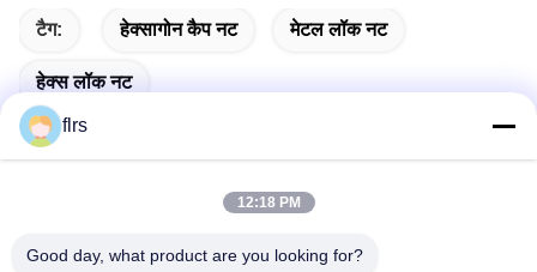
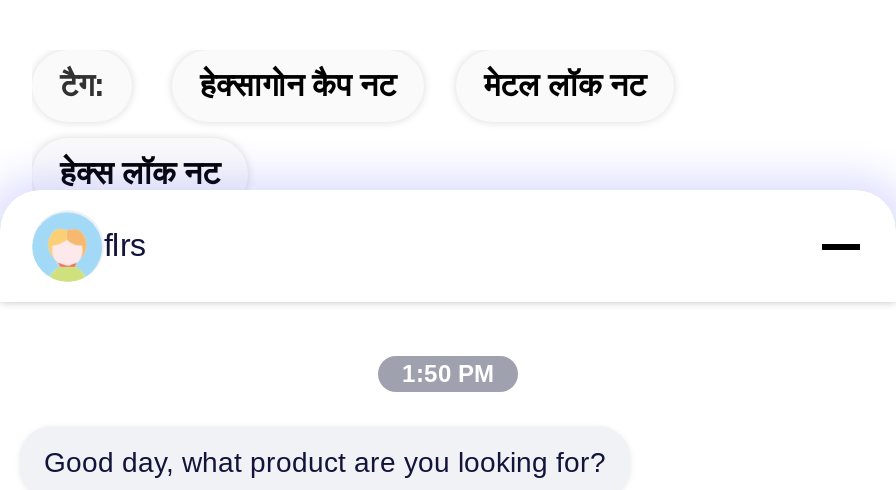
[237,194,300,211] 12:18 PM -> [402,360,494,388] 1:50 PM

